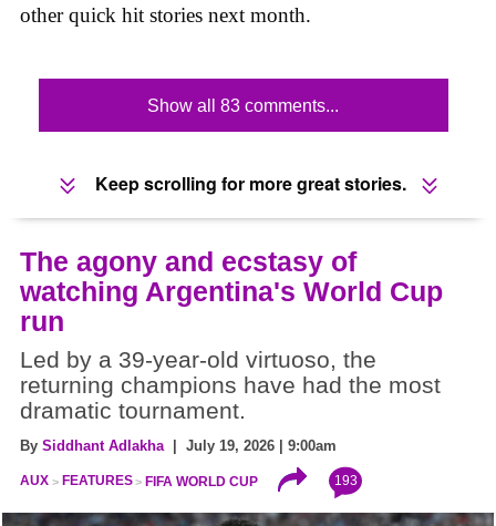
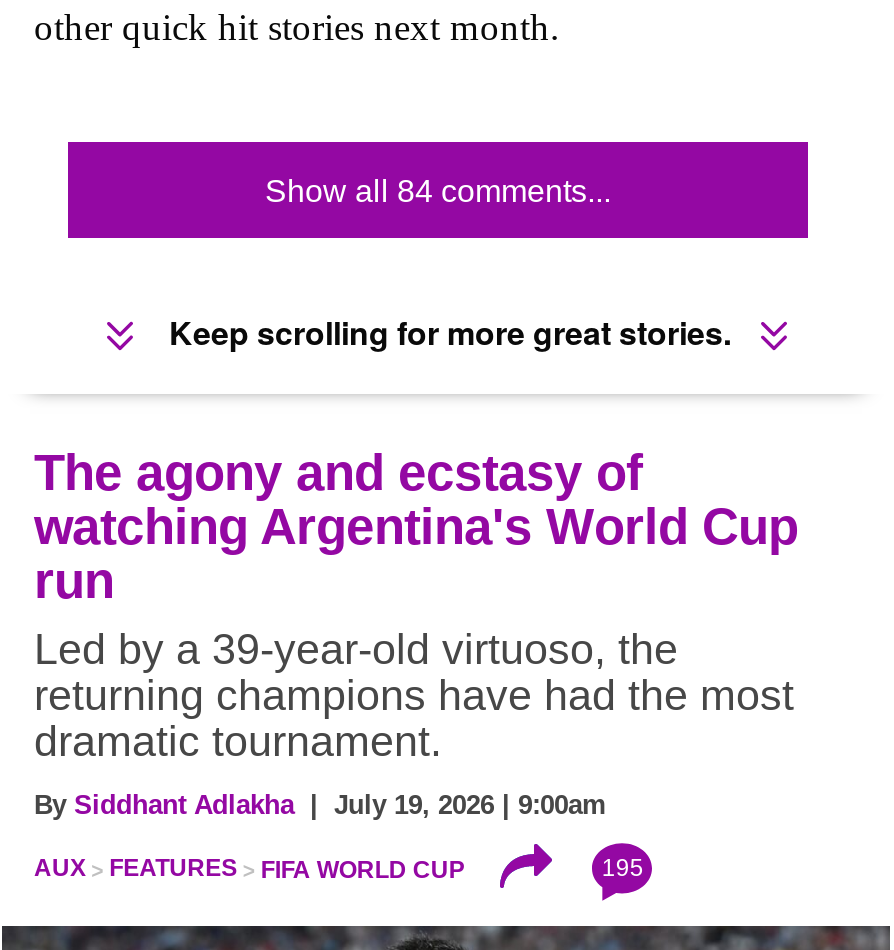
[148,97,339,116] Show all 83 comments... -> [265,175,611,209] Show all 84 comments...
[334,472,357,488] 193 -> [602,853,644,881] 195

